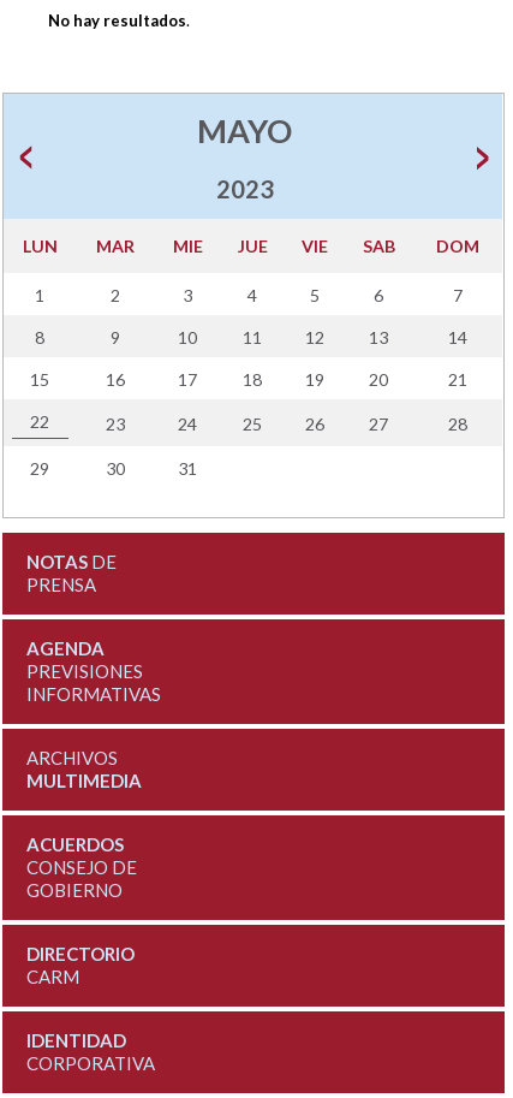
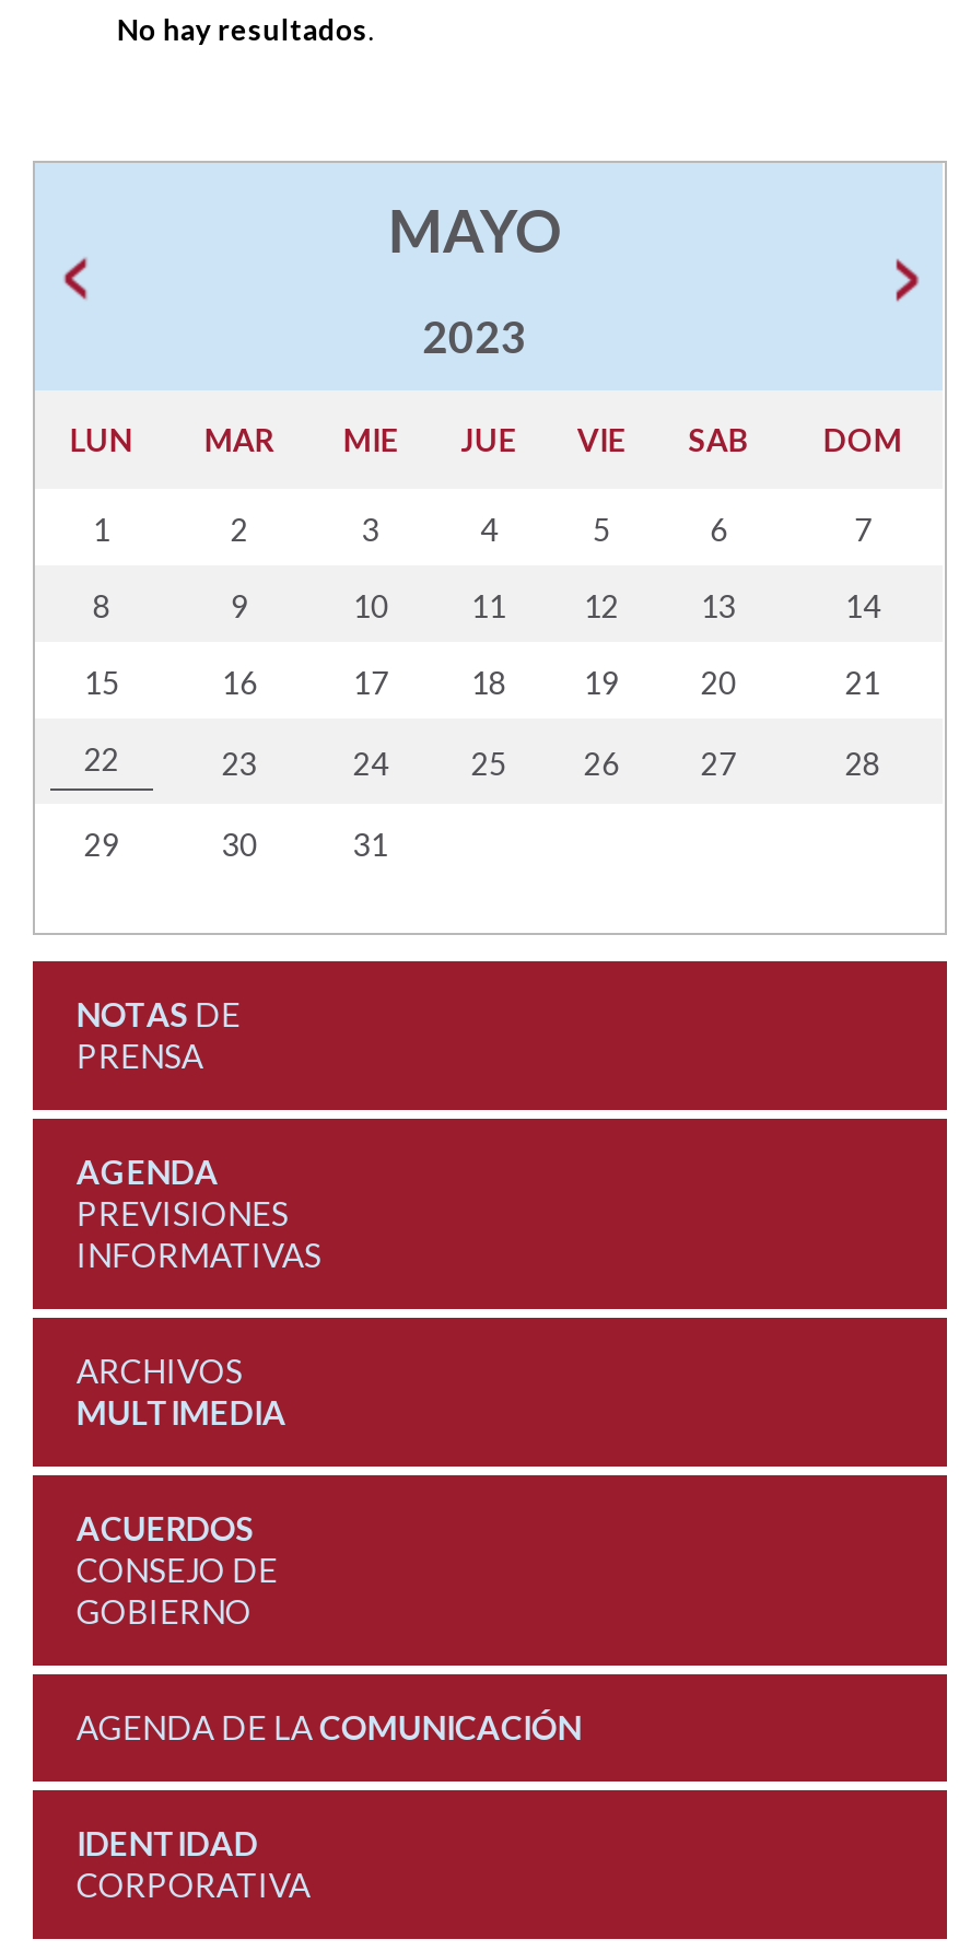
[26,943,134,987] DIRECTORIO | CARM -> [76,1707,581,1746] AGENDA DE LA COMUNICACIÓN

